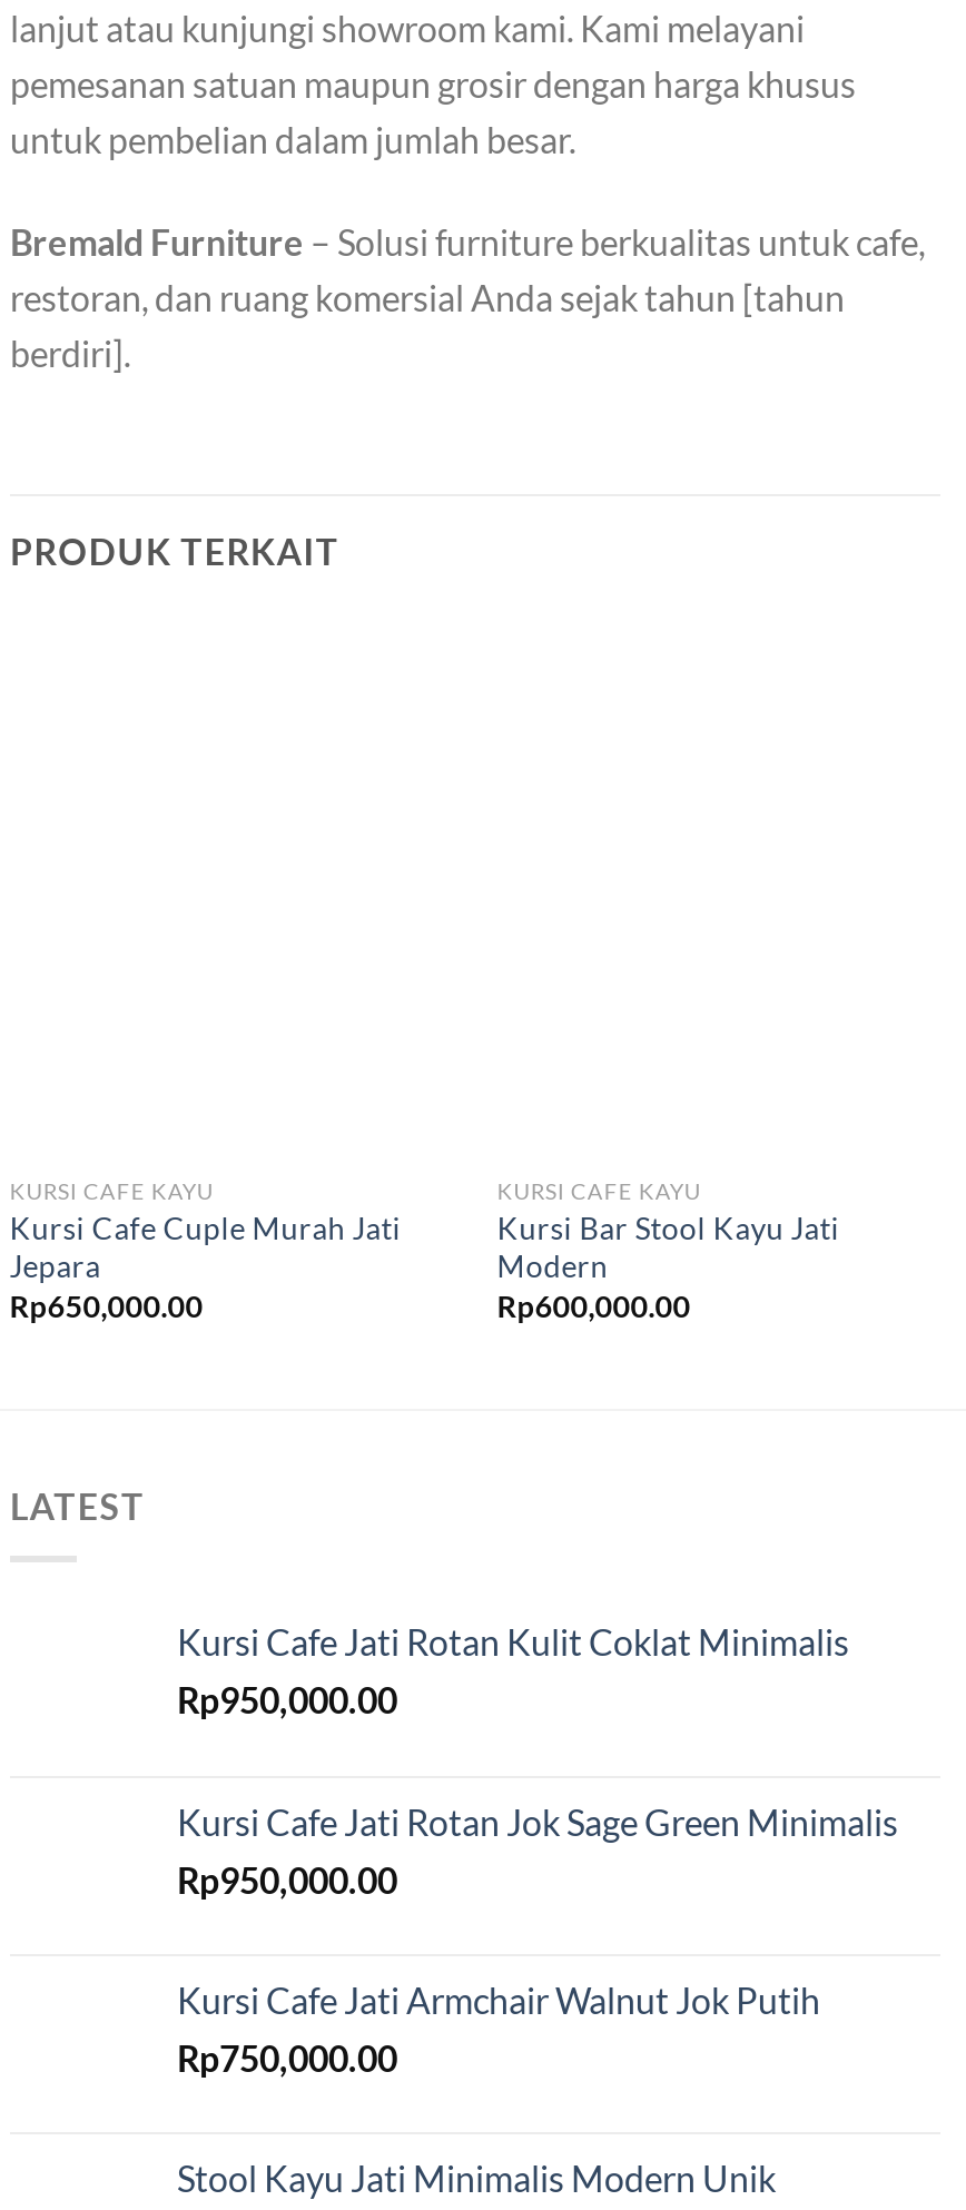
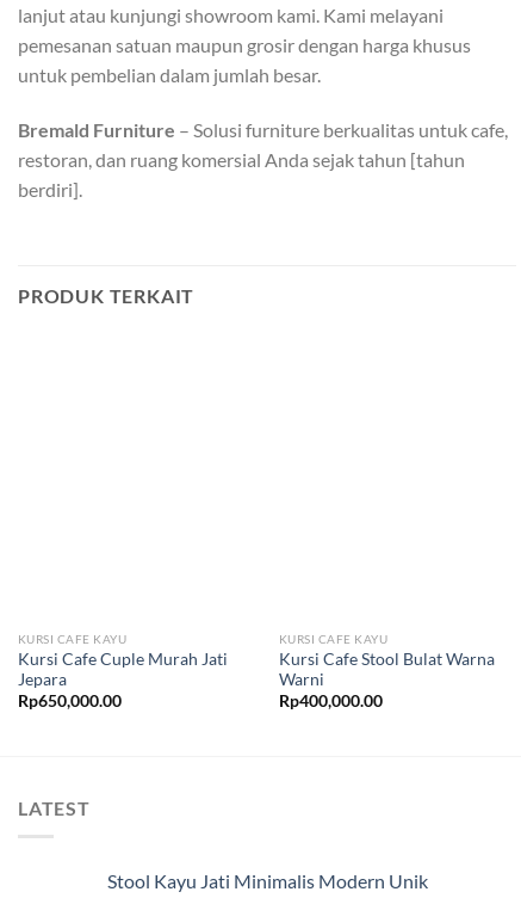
[497,1210,840,1325] Kursi Bar Stool Kayu Jati | Modern | Rp600,000.00 -> [279,649,495,711] Kursi Cafe Stool Bulat Warna | Warni | Rp400,000.00
[177,1621,898,2080] Kursi Cafe Jati Rotan Kulit Coklat Minimalis | Rp950,000.00 | Kursi Cafe Jati Rotan Jok Sage Green Minimalis | Rp950,000.00 | Kursi Cafe Jati Armchair Walnut Jok Putih | Rp750,000.00 -> none

